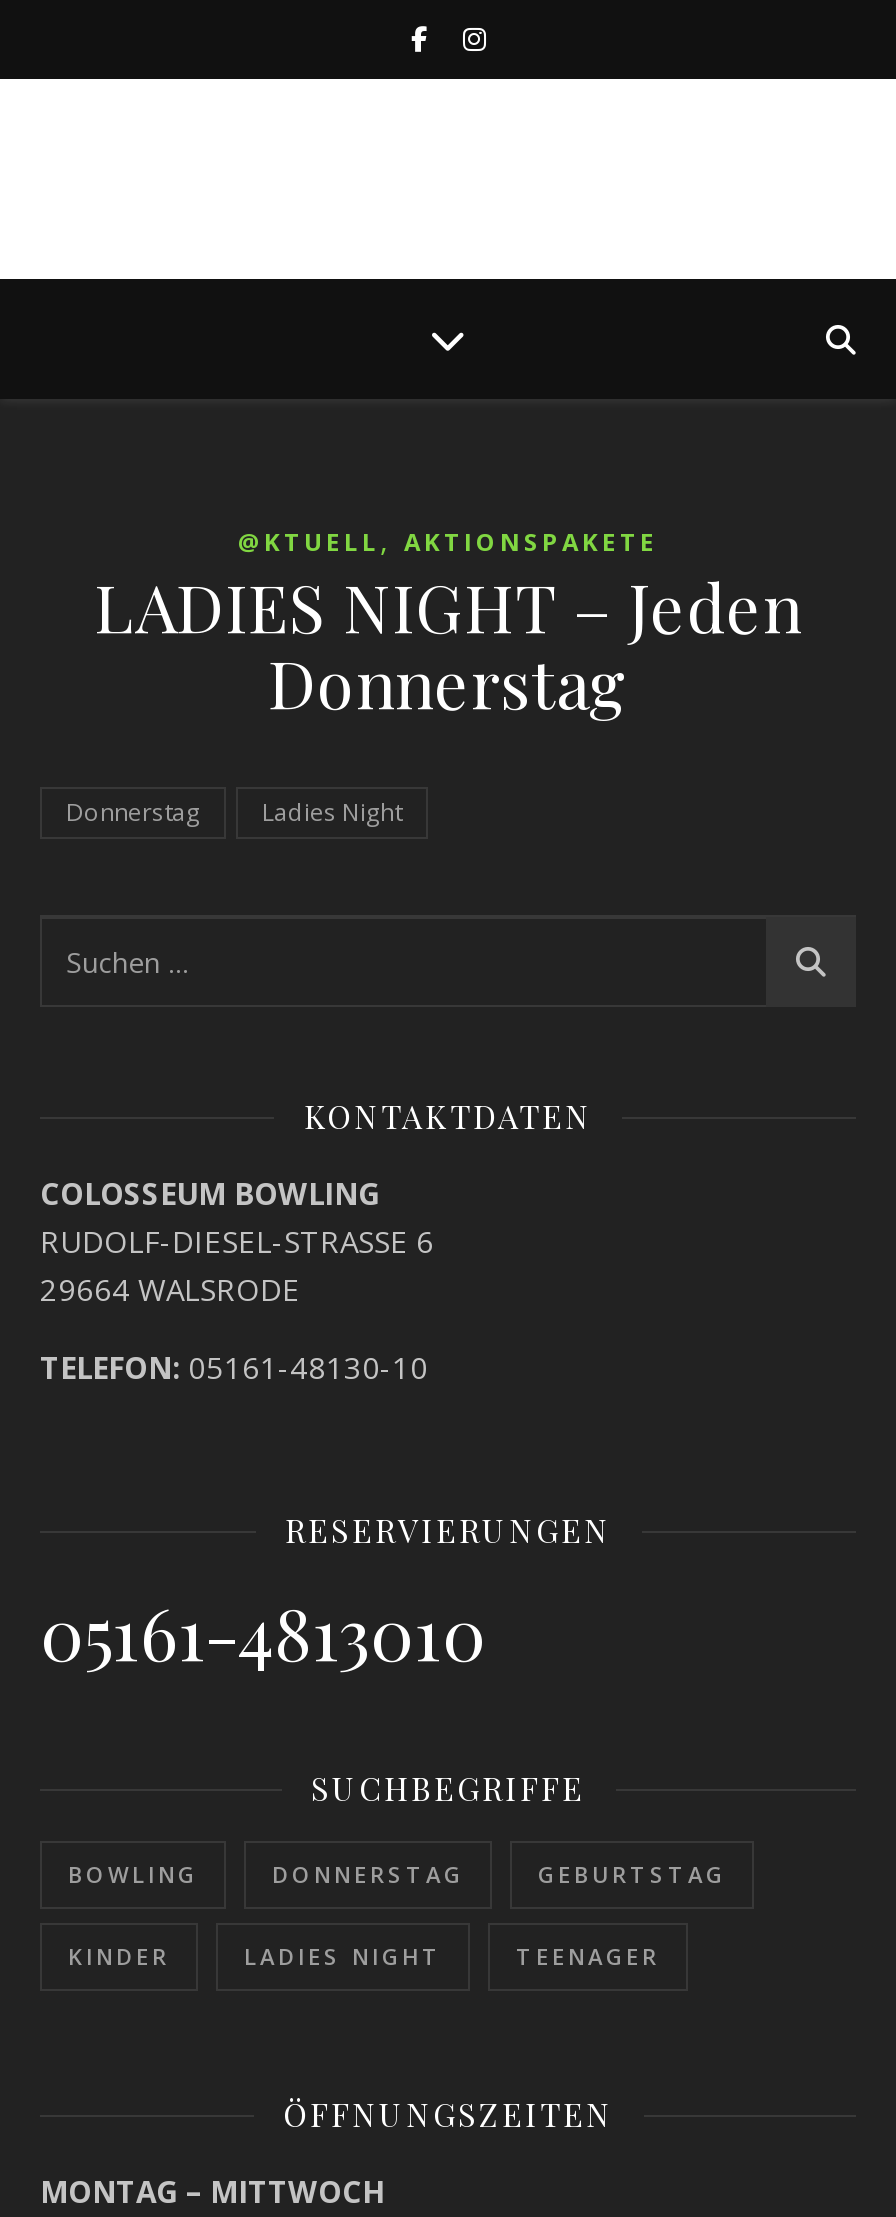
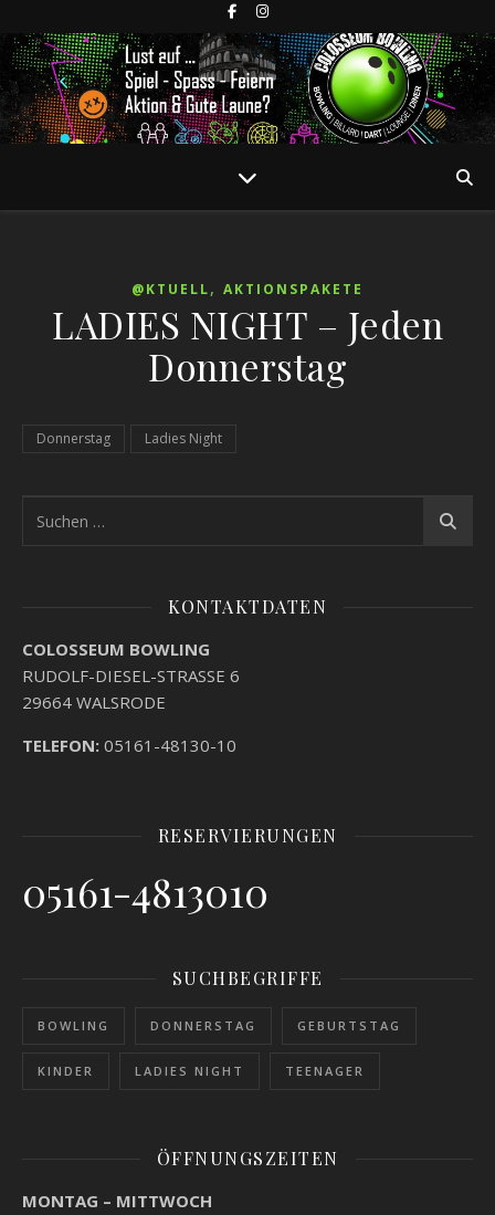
none -> [3,32,492,145] [image]

